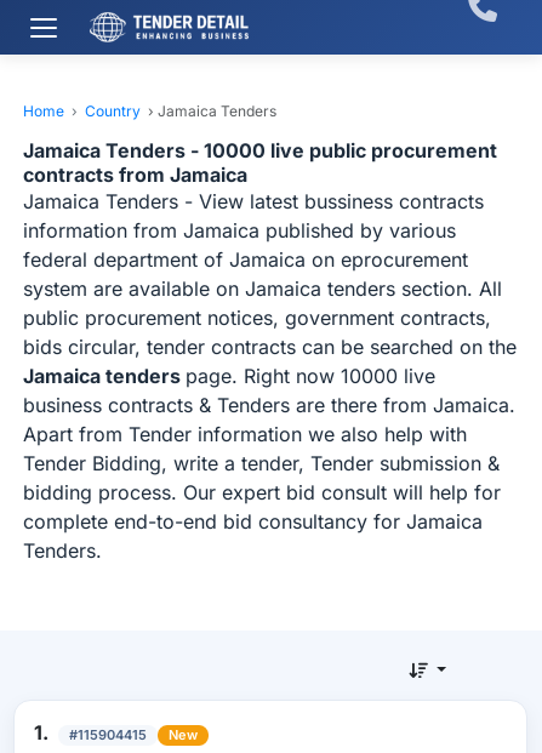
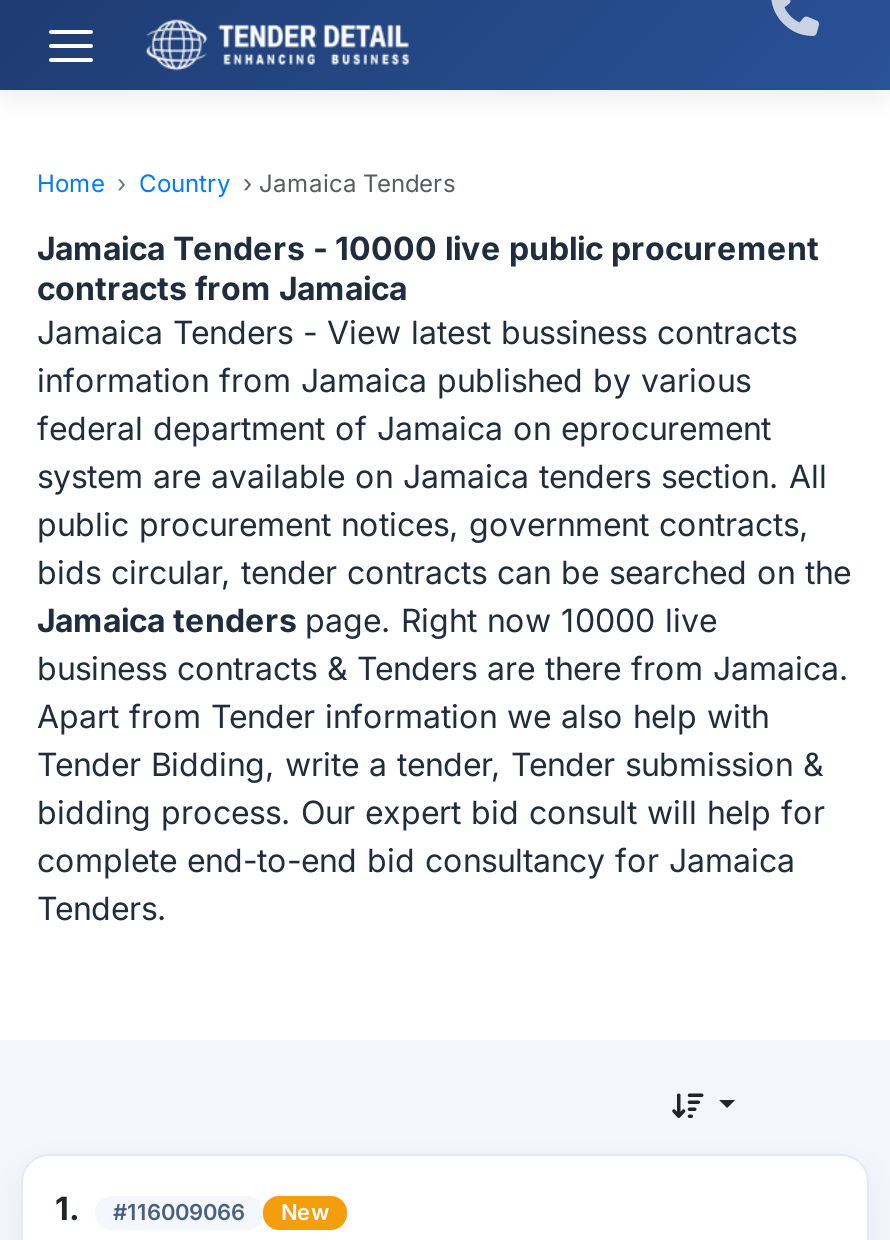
[34,720,198,745] 1. #115904415 New -> [55,1188,329,1228] 1. #116009066 New

